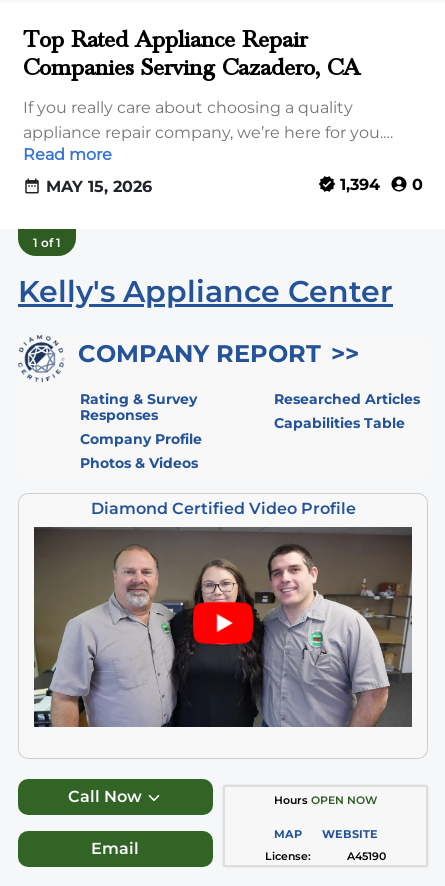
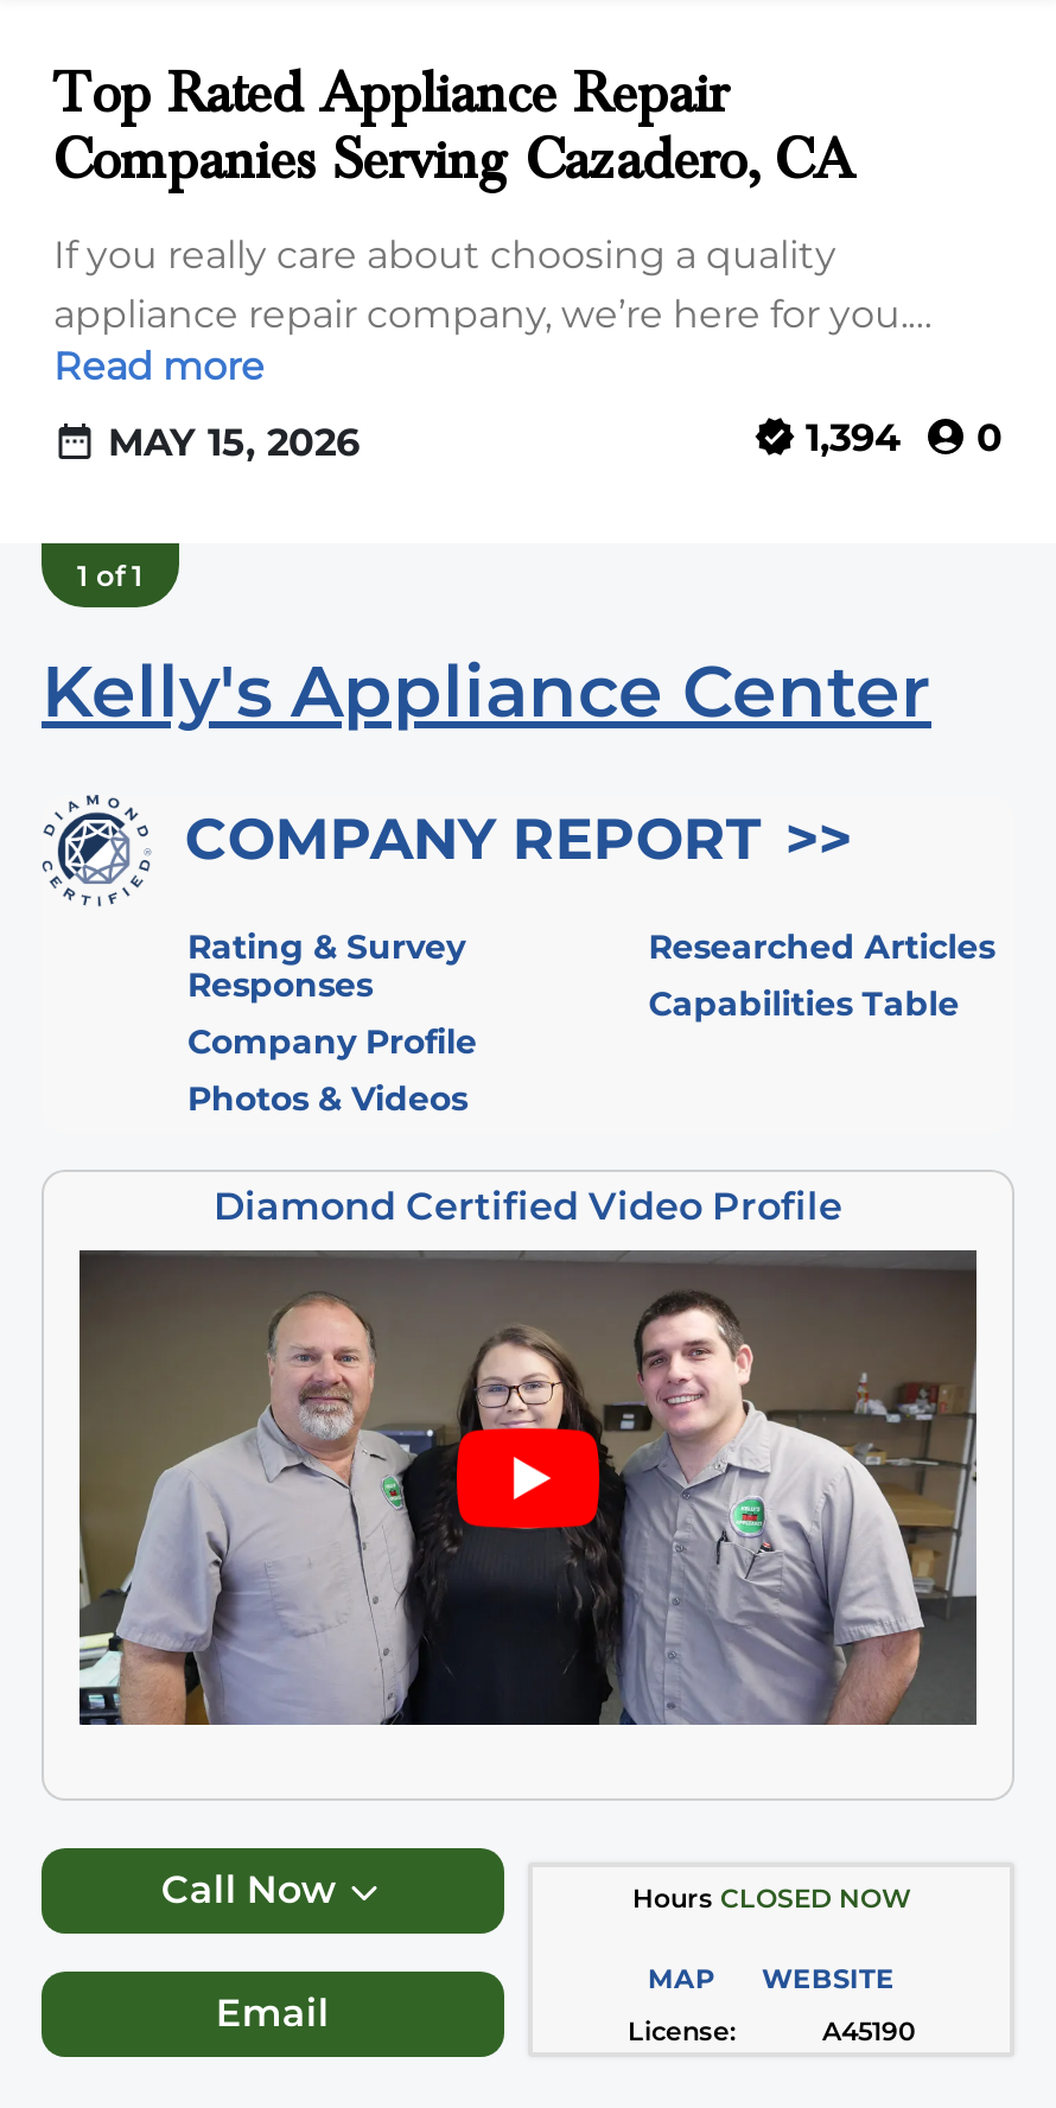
[274,793,377,807] Hours OPEN NOW -> [632,1881,910,1915] Hours CLOSED NOW

